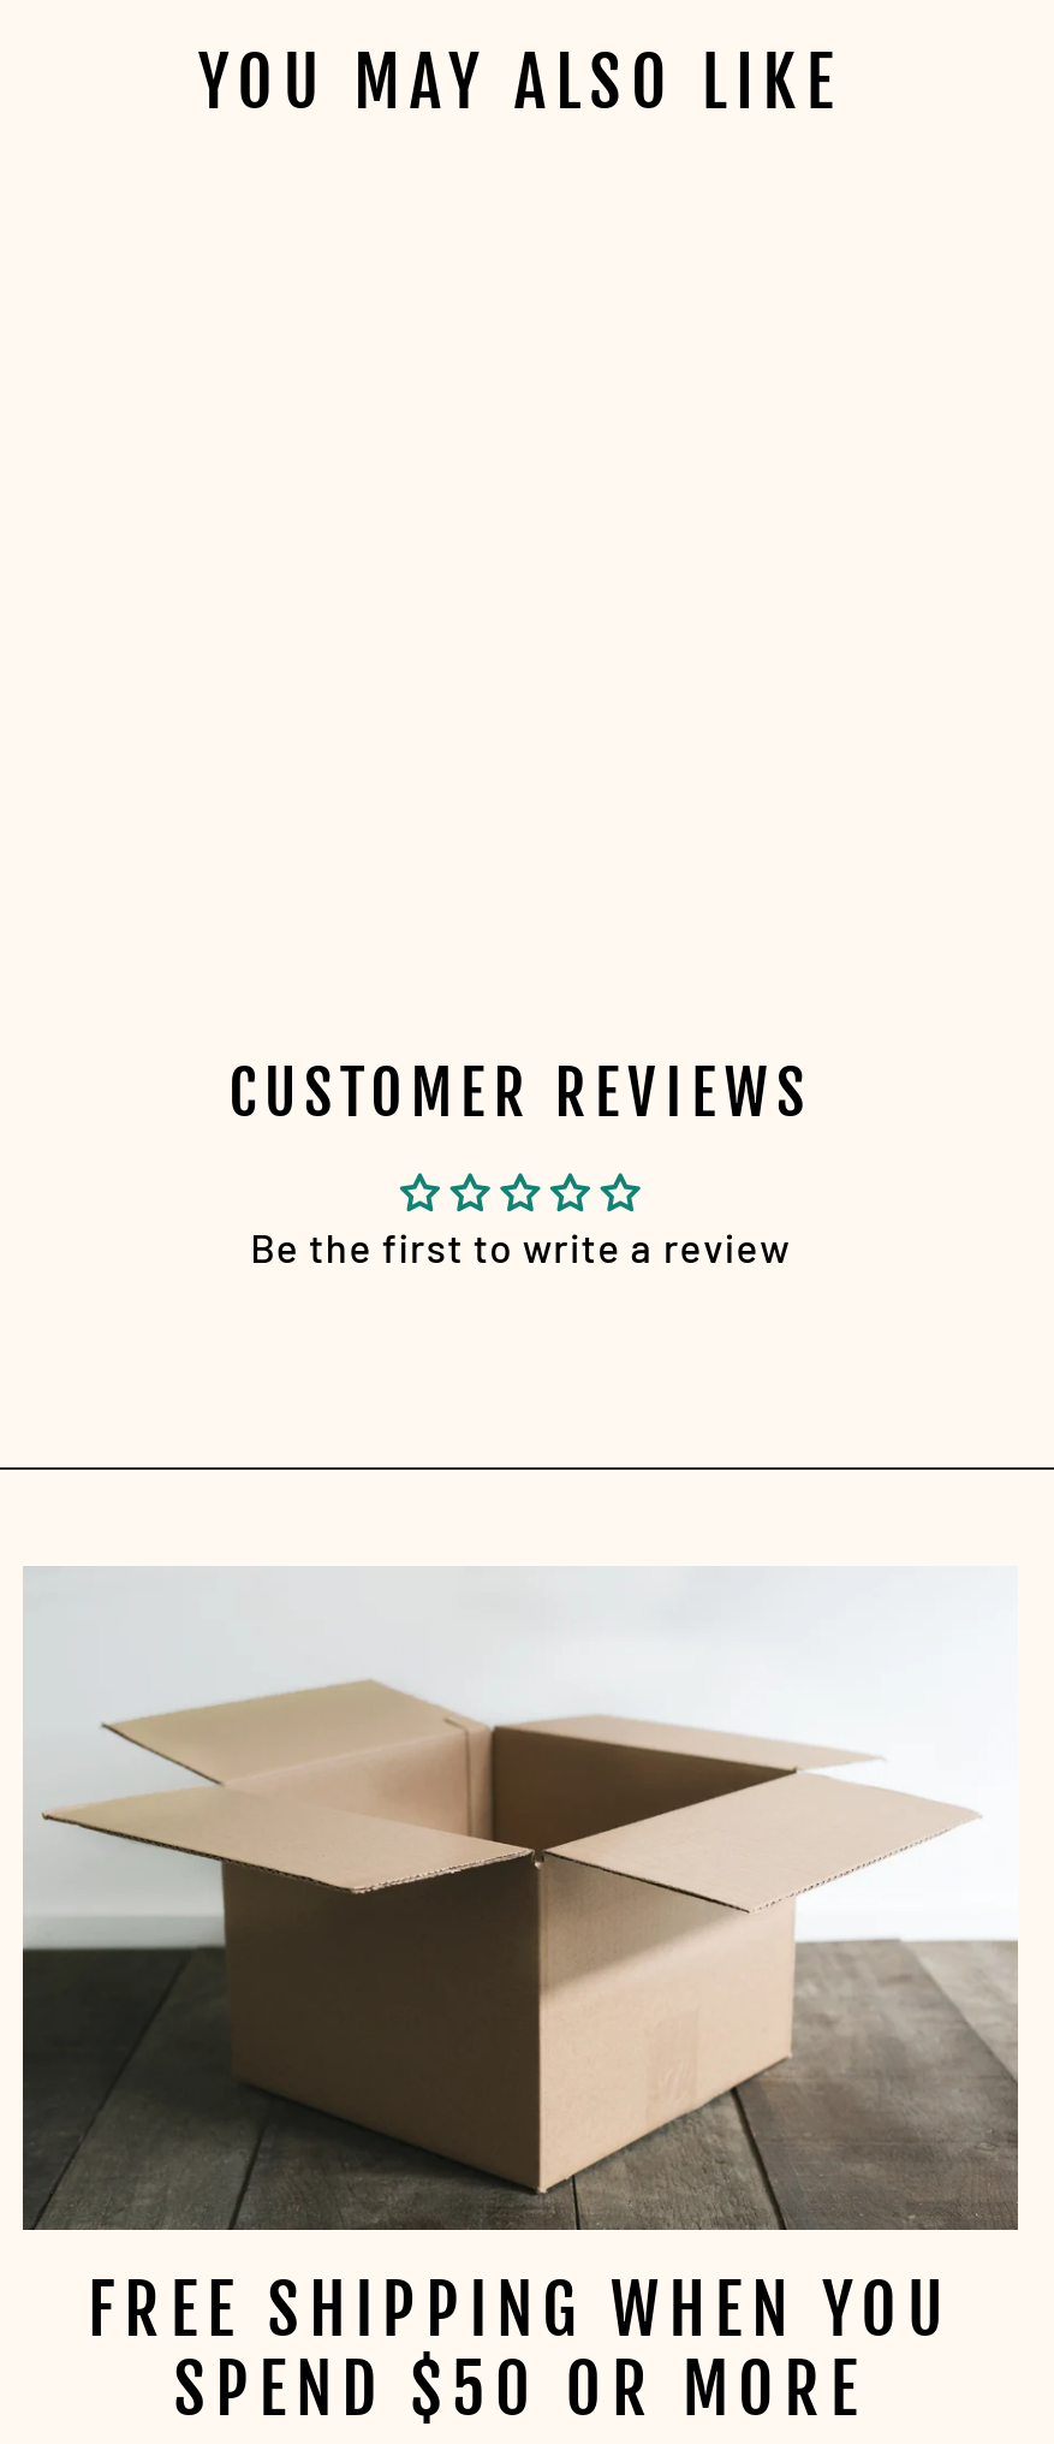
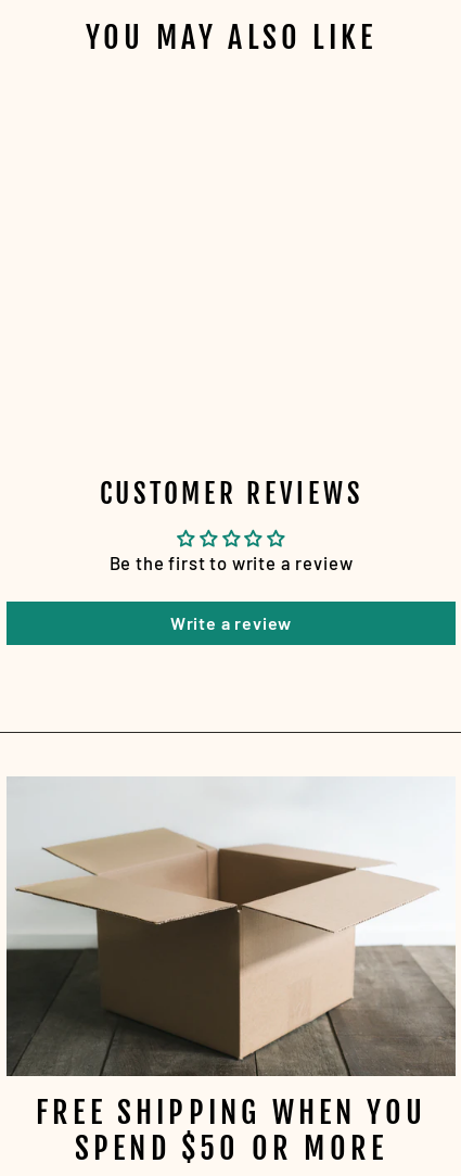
none -> [170,613,292,633] Write a review

